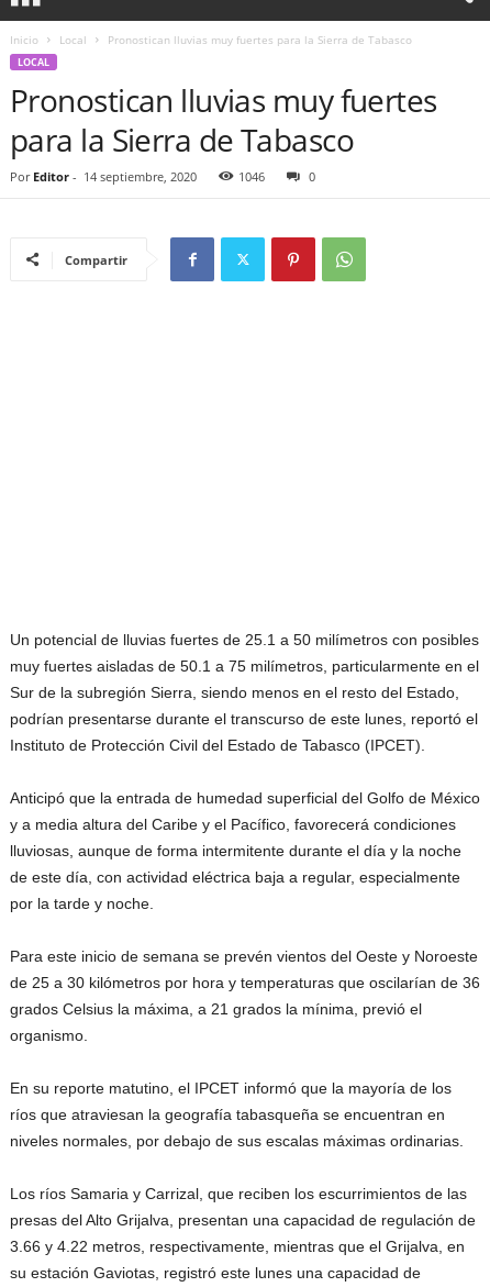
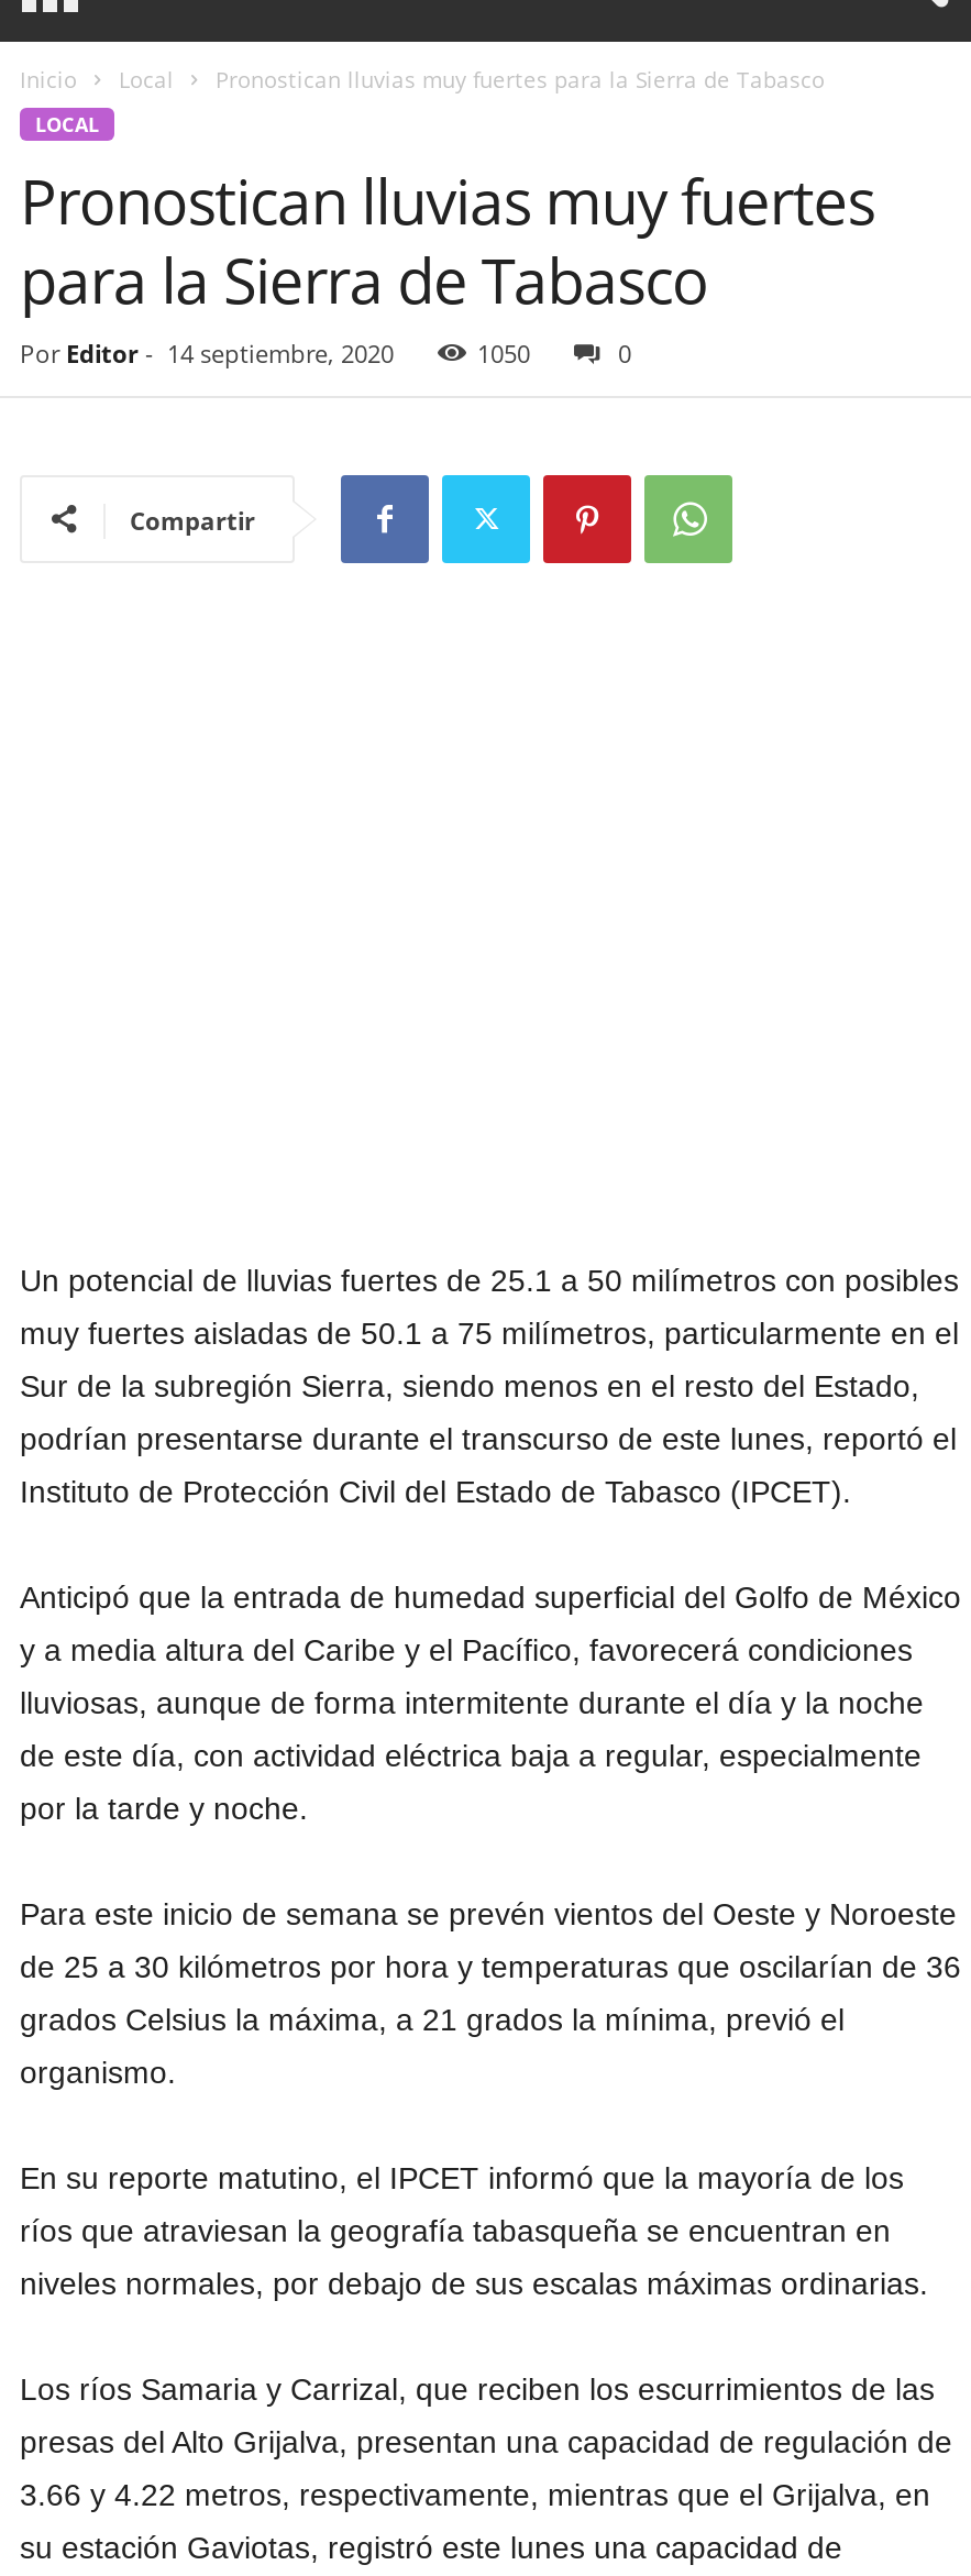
[238,168,265,185] 1046 -> [477,337,530,370] 1050

